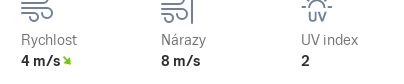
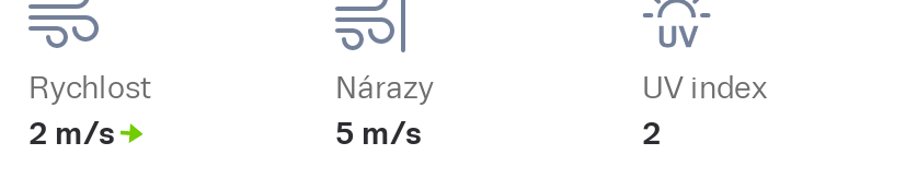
[21,53,60,69] 4 m/s -> [28,116,114,151] 2 m/s
[161,53,200,69] 8 m/s -> [335,116,421,151] 5 m/s

